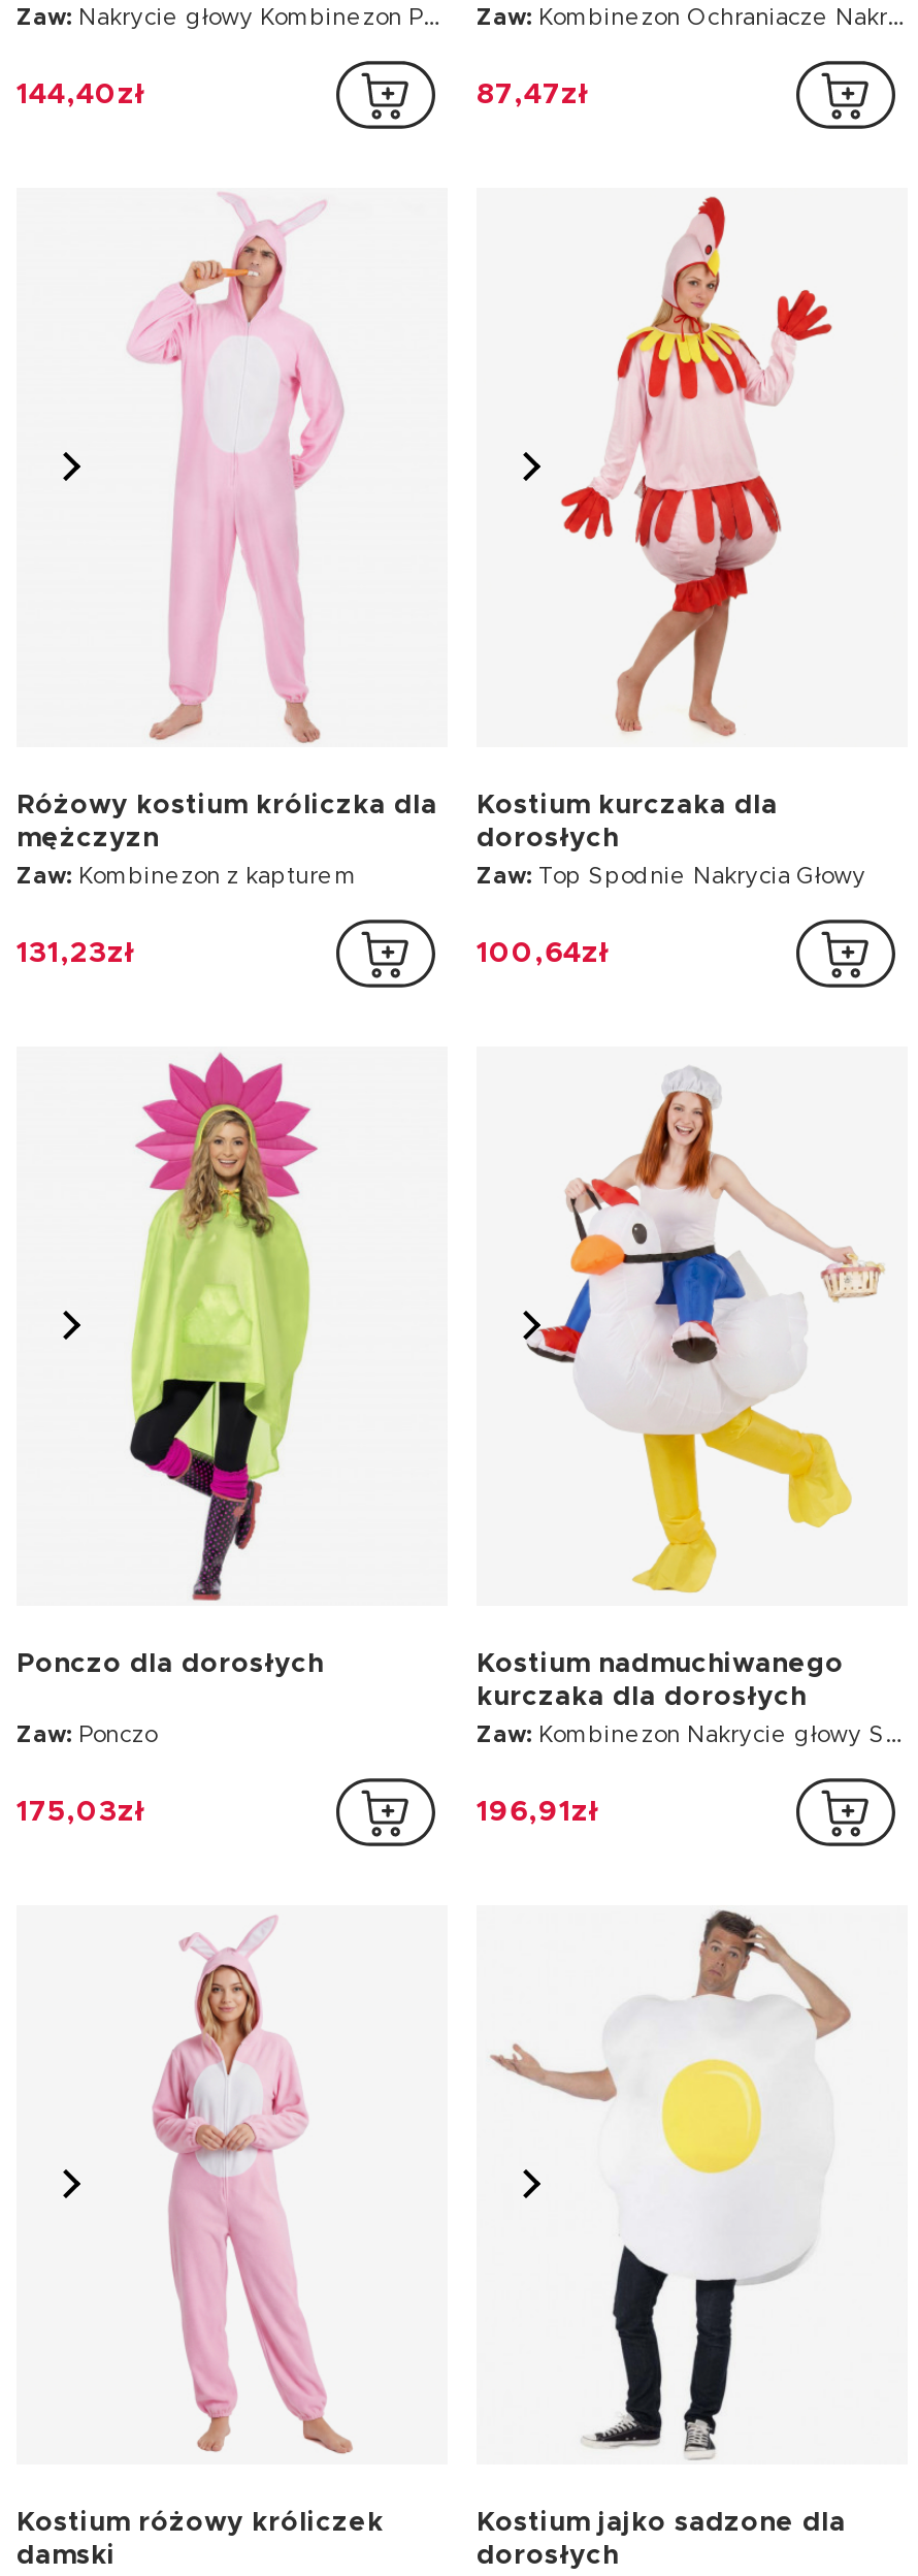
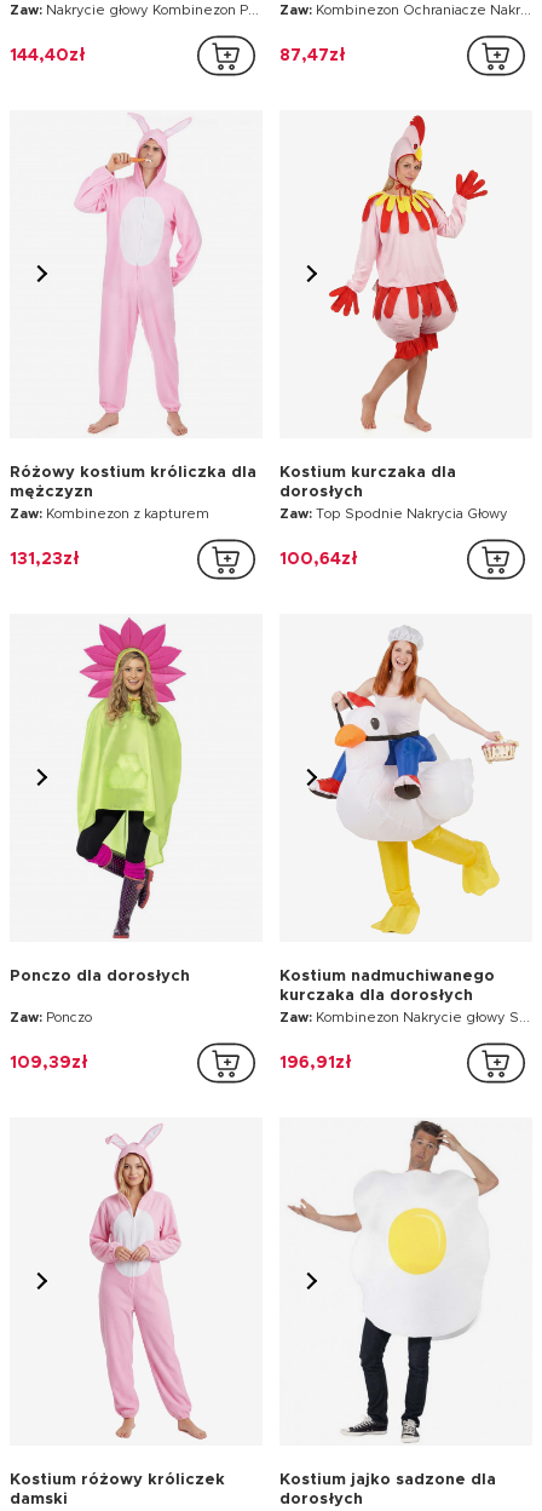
[17,1797,146,1826] 175,03zł -> [10,1054,88,1071] 109,39zł

